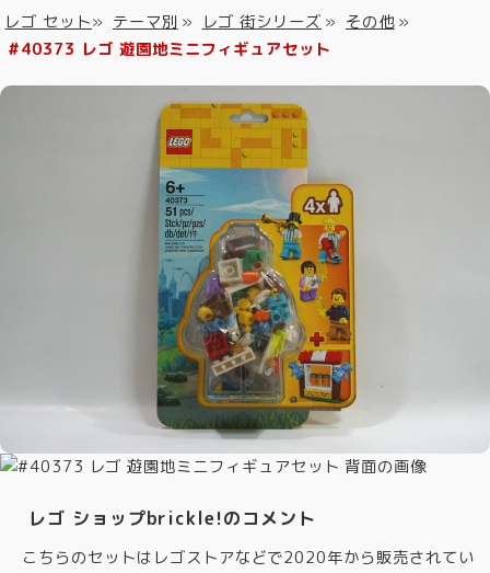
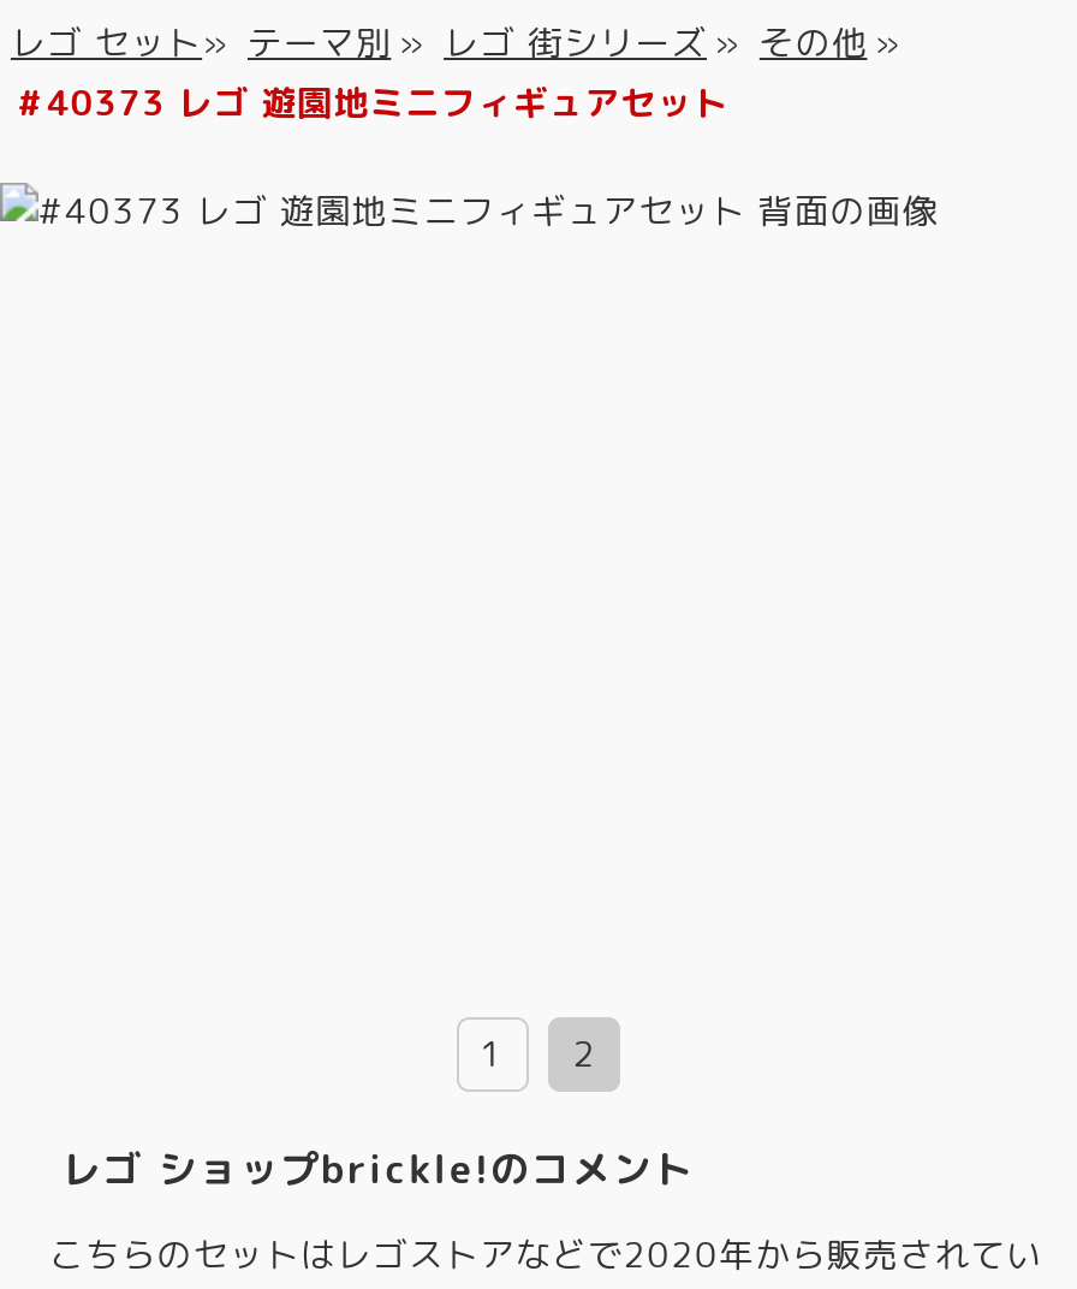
none -> [480,1031,597,1079] 1 | 2
[3,84,487,474] [image] -> none

